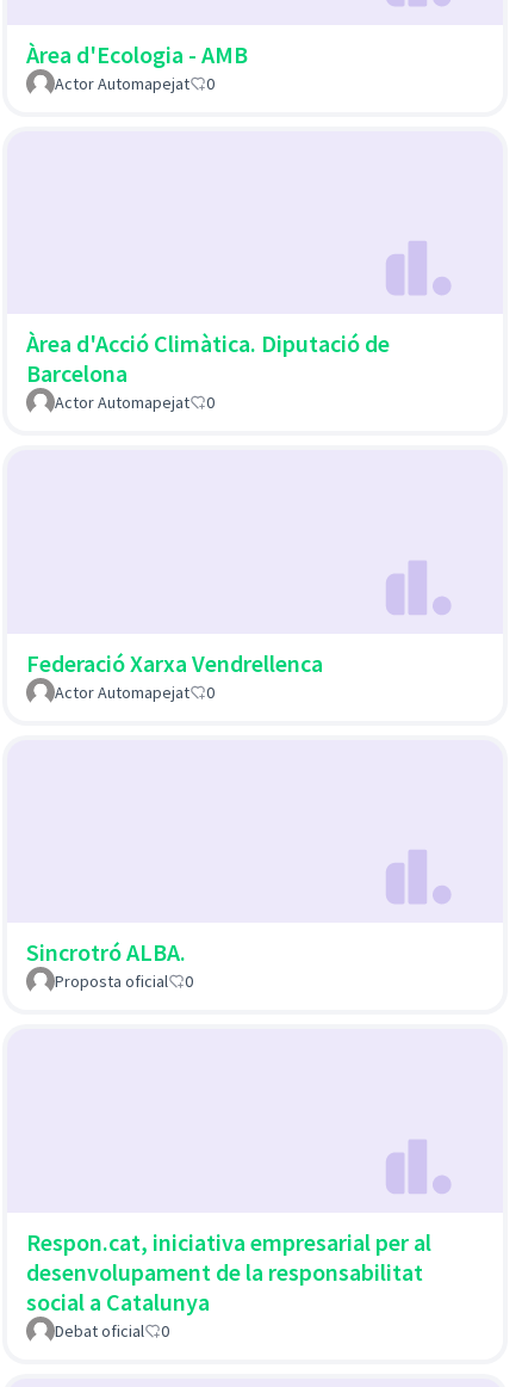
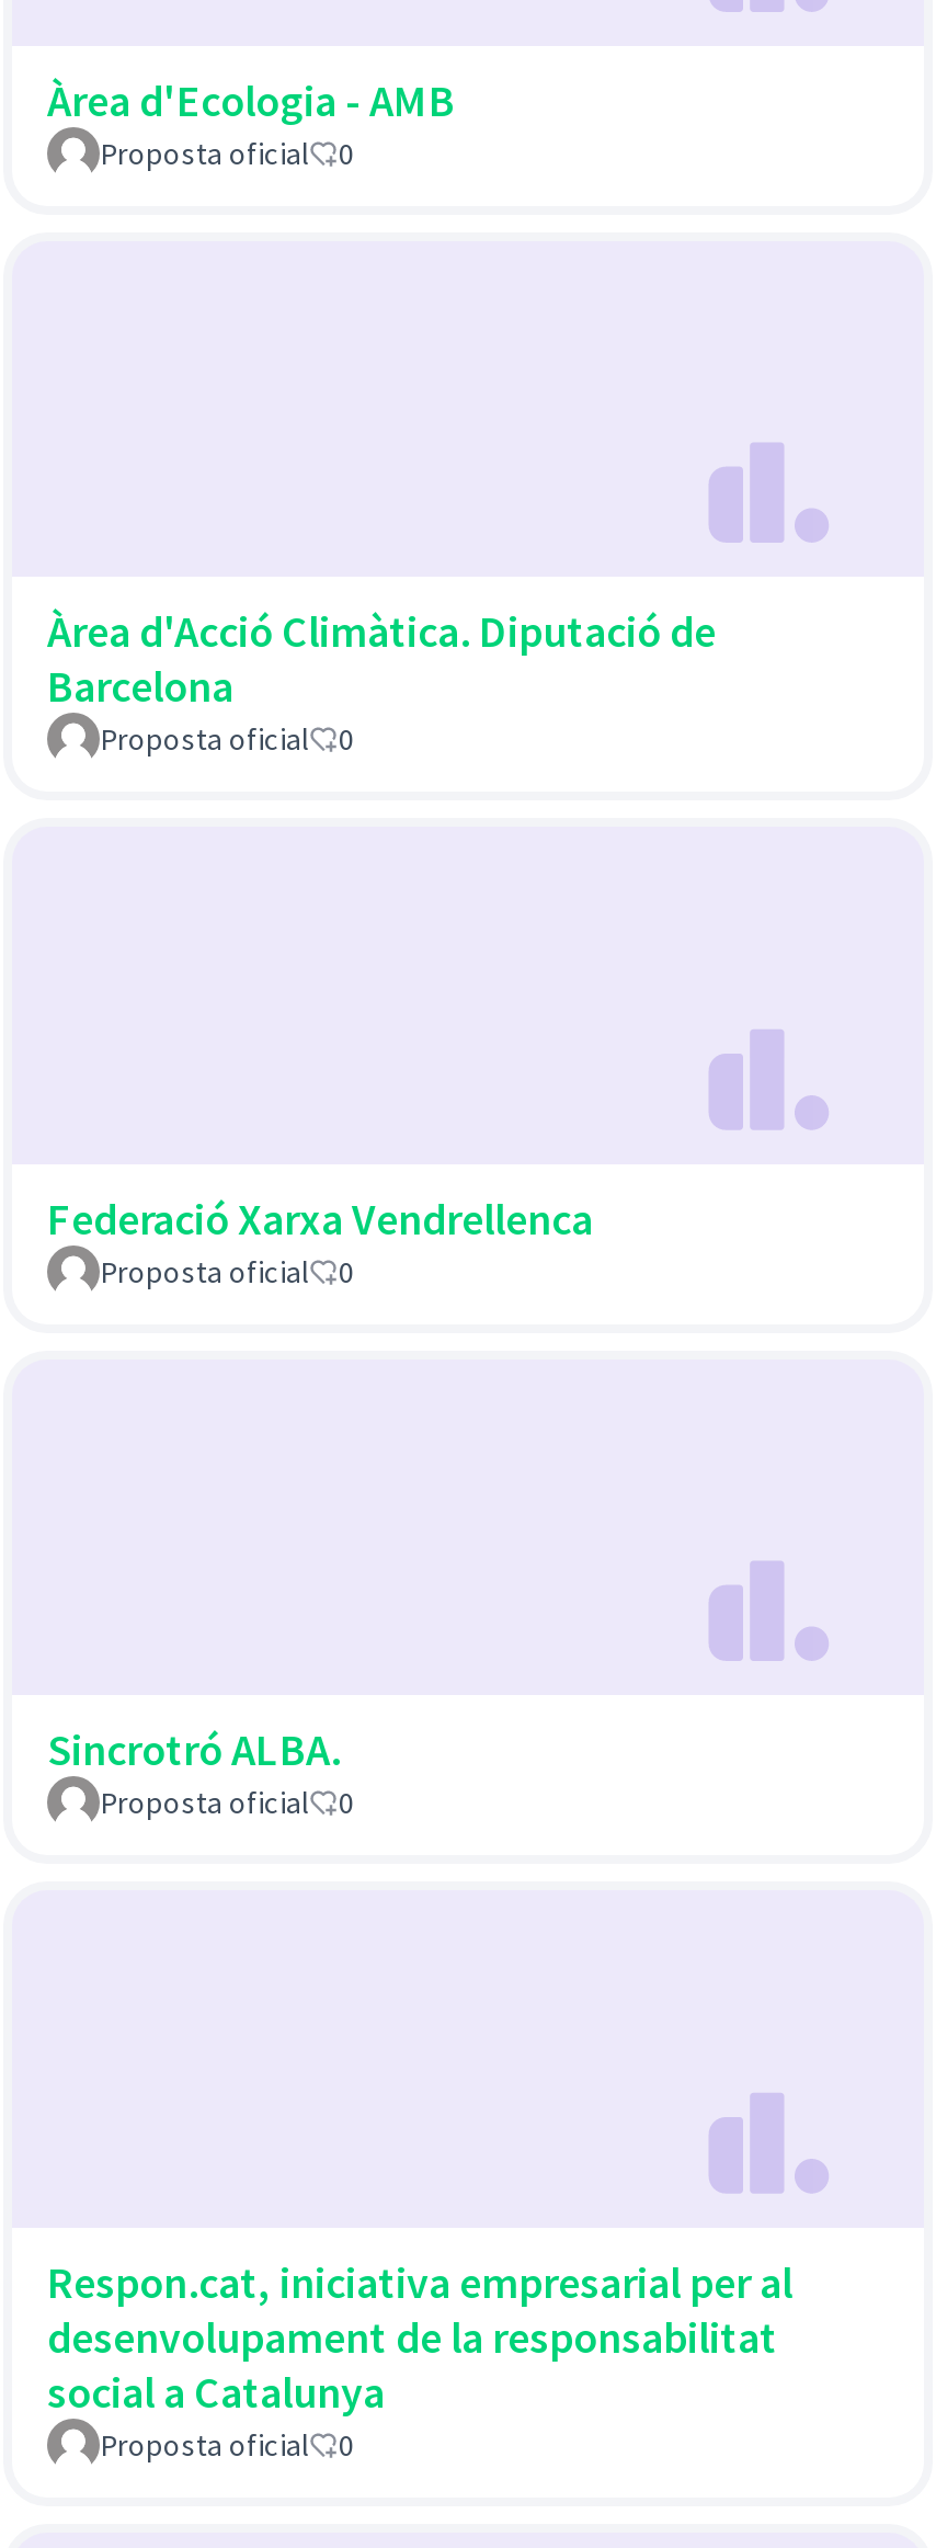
[55,73,189,94] Actor Automapejat -> [100,134,308,173] Proposta oficial
[55,392,189,414] Actor Automapejat -> [100,720,308,760] Proposta oficial
[55,681,189,703] Actor Automapejat -> [100,1252,308,1291] Proposta oficial
[55,1320,144,1341] Debat oficial -> [100,2424,308,2464] Proposta oficial

